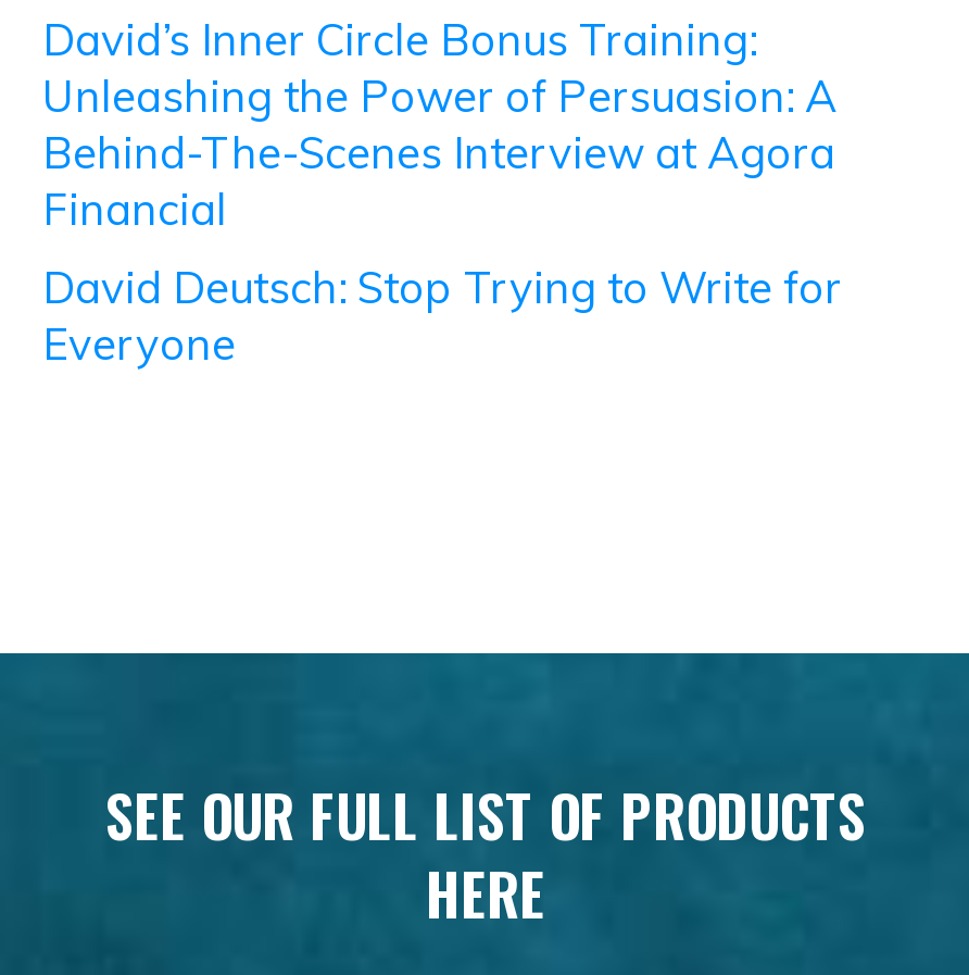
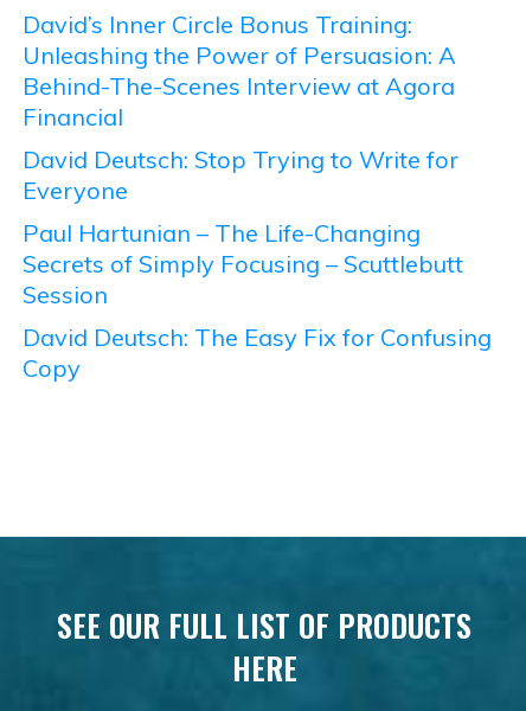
none -> [23,218,492,383] Paul Hartunian – The Life-Changing | Secrets of Simply Focusing – Scuttlebutt | Session | David Deutsch: The Easy Fix for Confusing | Copy

